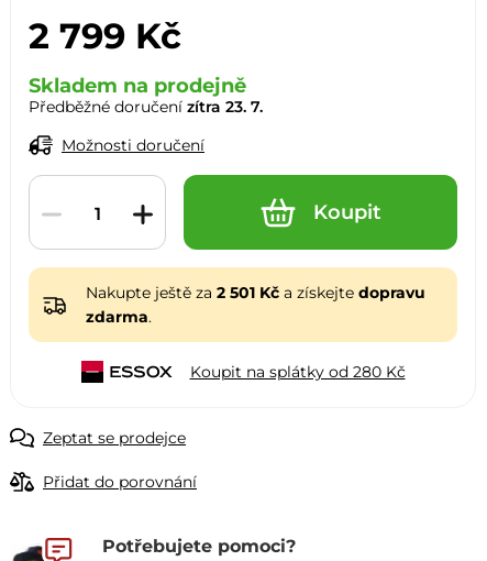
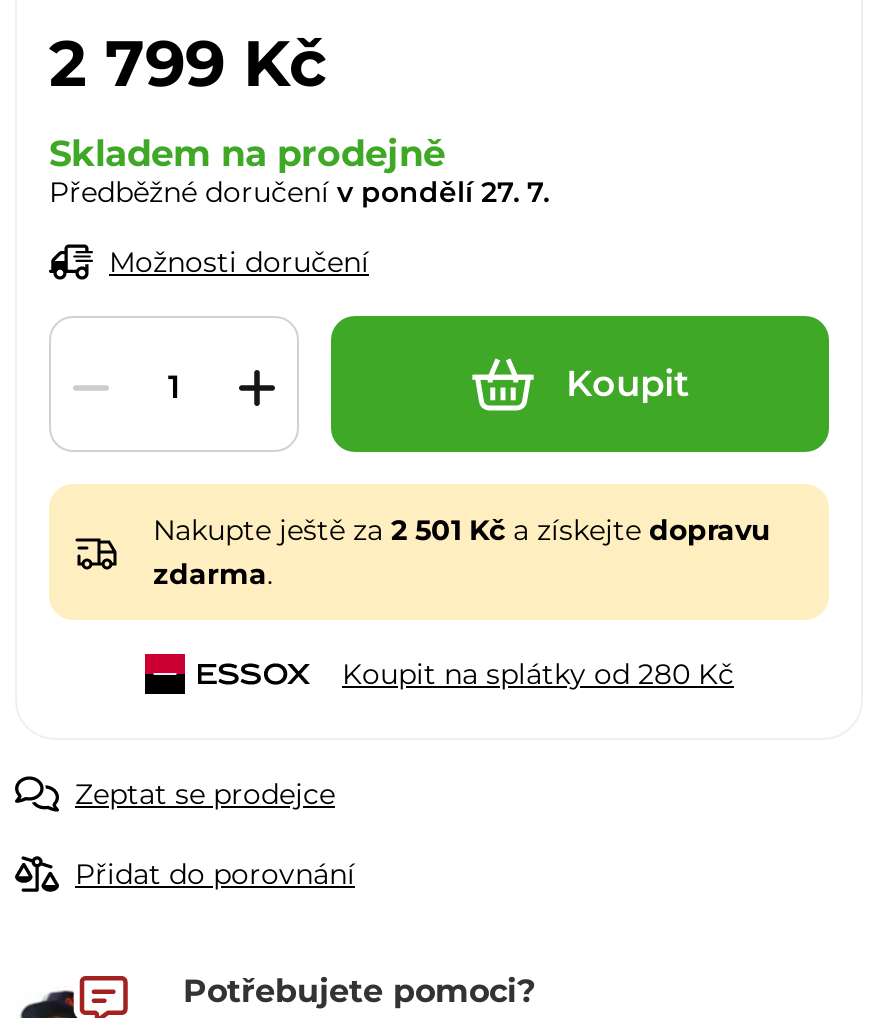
[29,97,263,117] Předběžné doručení zítra 23. 7. -> [49,174,549,210] Předběžné doručení v pondělí 27. 7.

